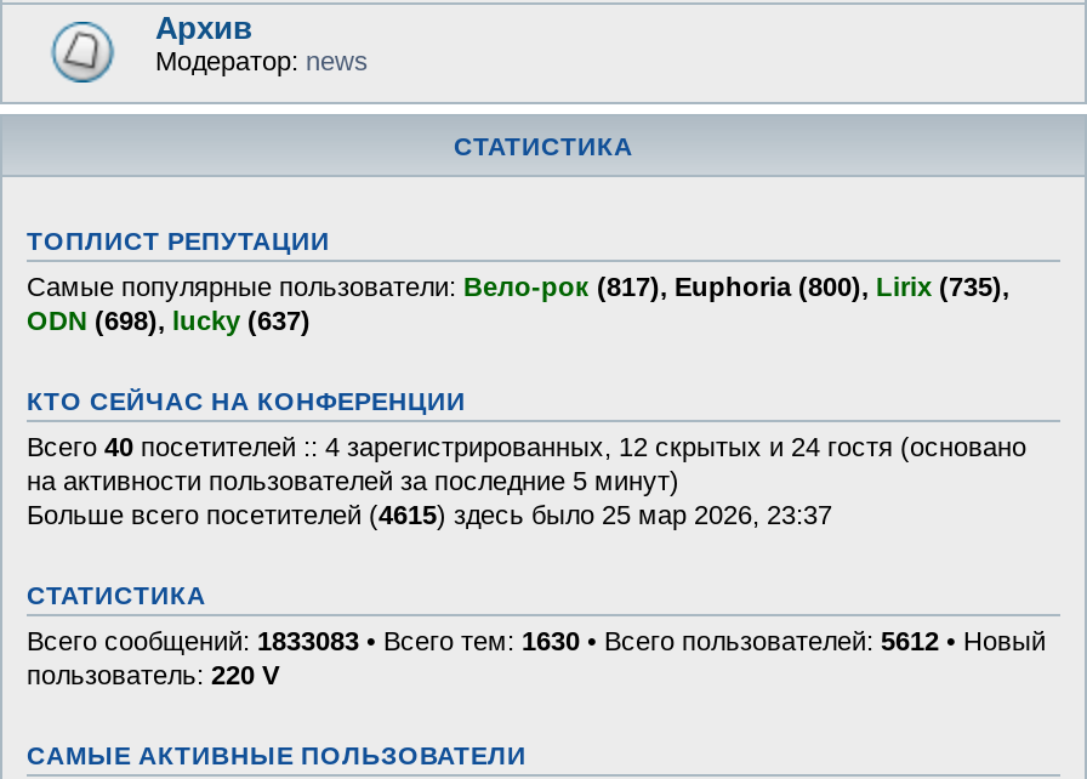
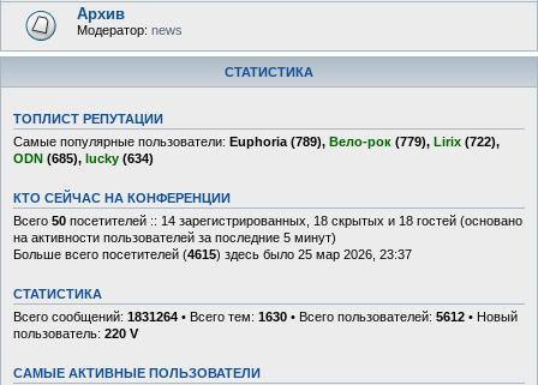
[27,272,1009,301] Самые популярные пользователи: Вело-рок (817), Euphoria (800), Lirix (735), -> [13,134,500,149] Самые популярные пользователи: Euphoria (789), Вело-рок (779), Lirix (722),
[27,306,311,335] ODN (698), lucky (637) -> [13,151,154,166] ODN (685), lucky (634)
[27,432,1026,461] Всего 40 посетителей :: 4 зарегистрированных, 12 скрытых и 24 гостя (основано -> [13,213,522,228] Всего 50 посетителей :: 14 зарегистрированных, 18 скрытых и 18 гостей (основано
[27,626,1046,655] Всего сообщений: 1833083 • Всего тем: 1630 • Всего пользователей: 5612 • Новый -> [13,309,518,324] Всего сообщений: 1831264 • Всего тем: 1630 • Всего пользователей: 5612 • Новый

